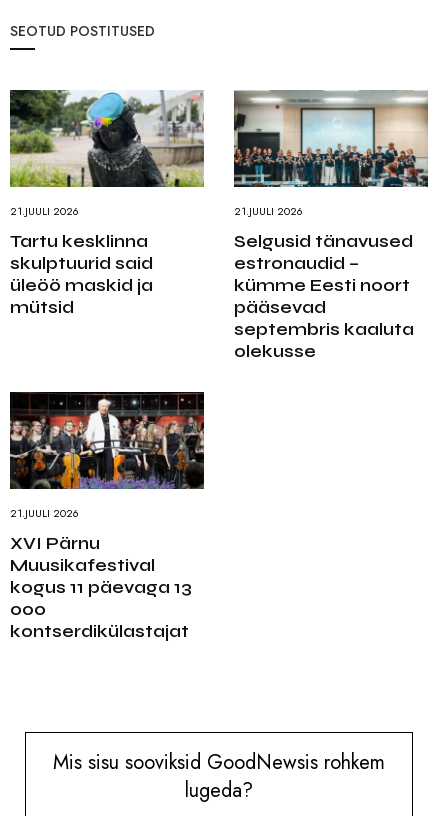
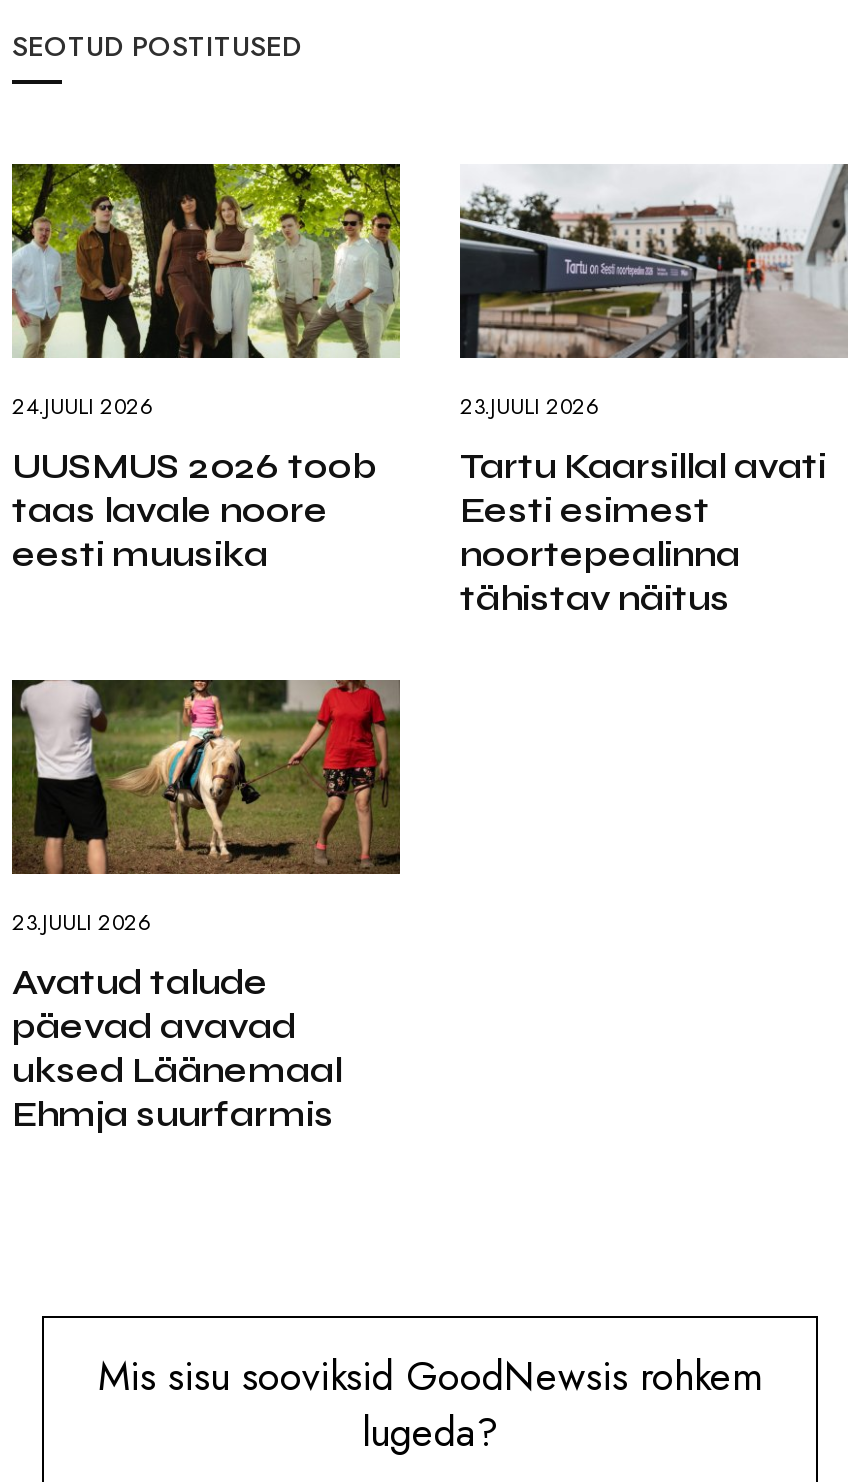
[9,90,204,219] [image] | 21.JUULI 2026 -> [12,162,402,422] [image] | 24.JUULI 2026
[233,90,428,188] [image] -> [460,166,848,298] [image]
[234,203,303,219] 21.JUULI 2026 -> [460,390,598,422] 23.JUULI 2026
[10,230,153,318] Tartu kesklinna | skulptuurid said | üleöö maskid ja | mütsid -> [12,444,376,576] UUSMUS 2026 toob | taas lavale noore | eesti muusika
[234,230,414,362] Selgusid tänavused | estronaudid – | kümme Eesti noort | pääsevad | septembris kaaluta | olekusse -> [460,444,826,620] Tartu Kaarsillal avati | Eesti esimest | noortepealinna | tähistav näitus
[10,391,204,521] [image] | 21.JUULI 2026 -> [10,678,400,938] [image] | 23.JUULI 2026
[10,532,192,642] XVI Pärnu | Muusikafestival | kogus 11 päevaga 13 | 000 | kontserdikülastajat -> [12,960,342,1136] Avatud talude | päevad avavad | uksed Läänemaal | Ehmja suurfarmis

